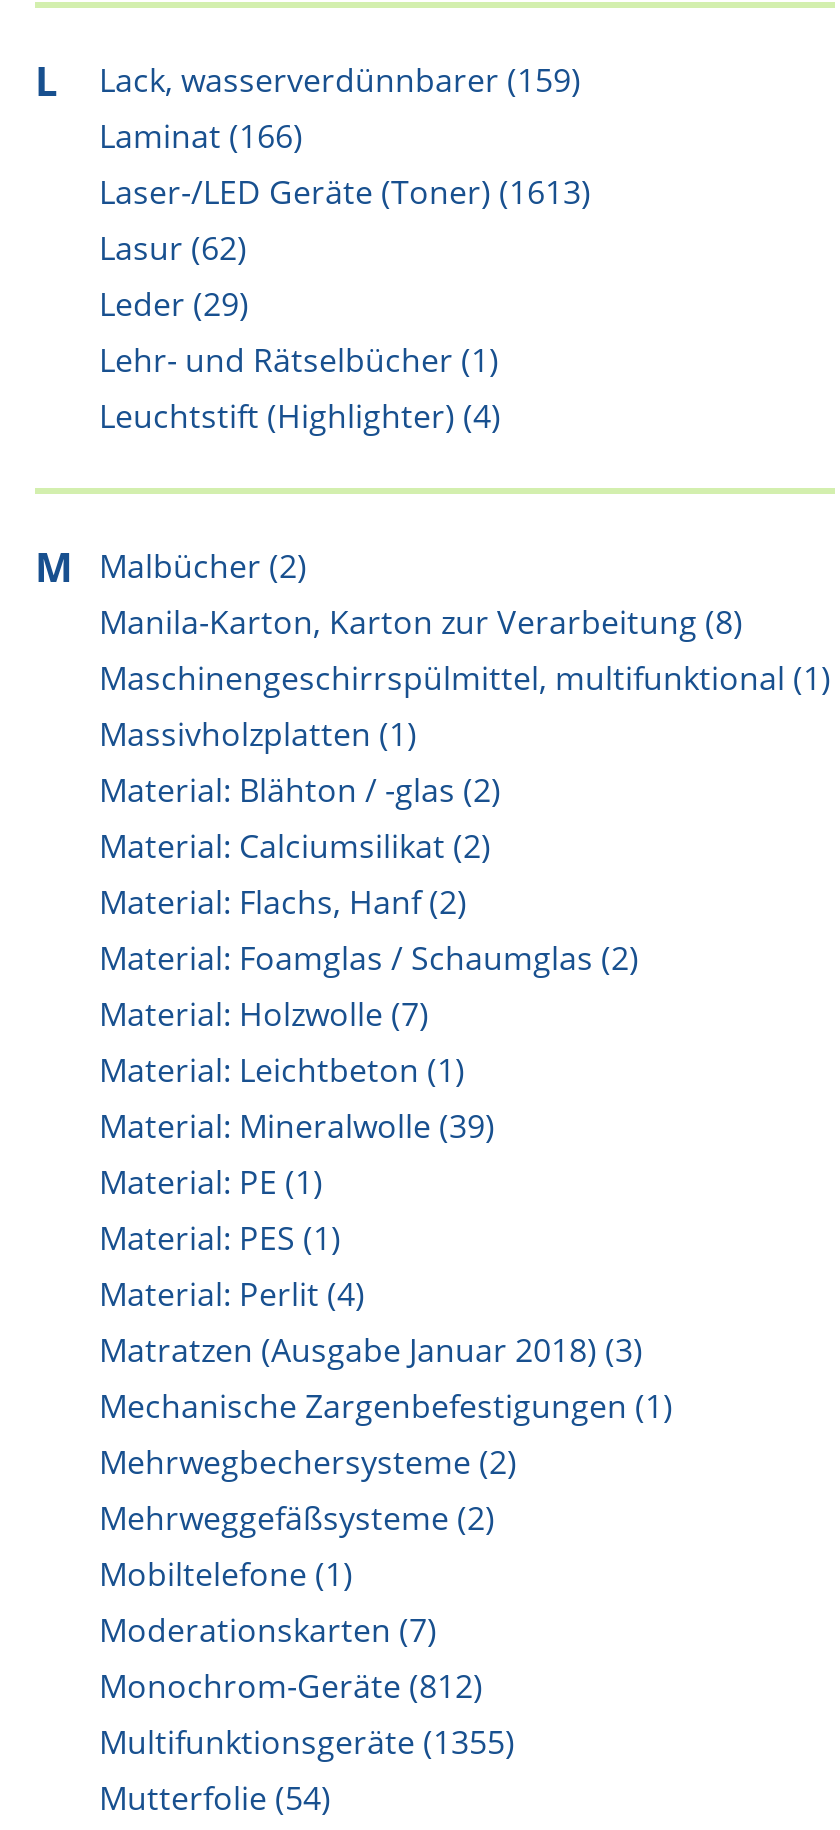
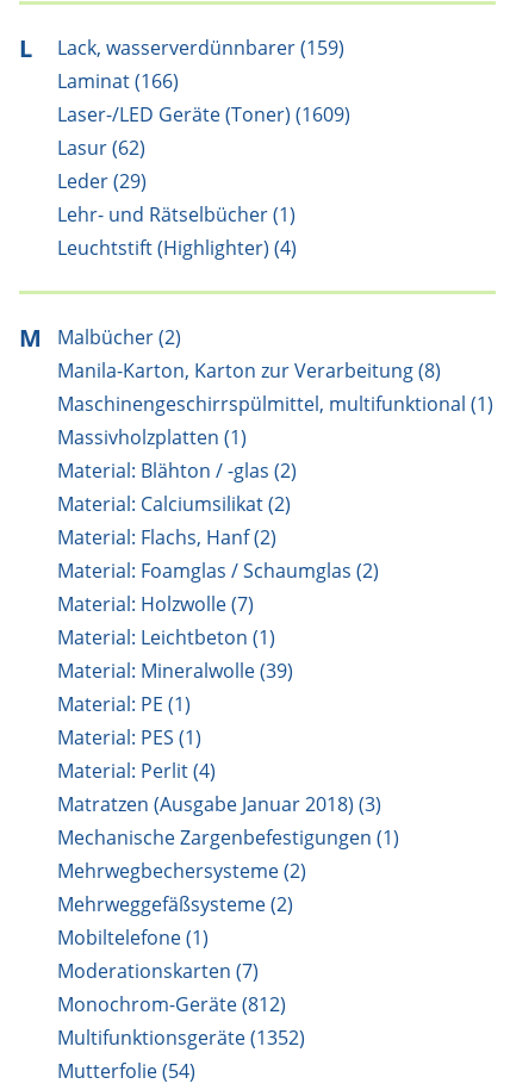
[99,170,591,214] Laser-/LED Geräte (Toner) (1613) -> [57,101,350,127] Laser-/LED Geräte (Toner) (1609)
[99,1720,515,1764] Multifunktionsgeräte (1355) -> [57,1024,305,1051] Multifunktionsgeräte (1352)

